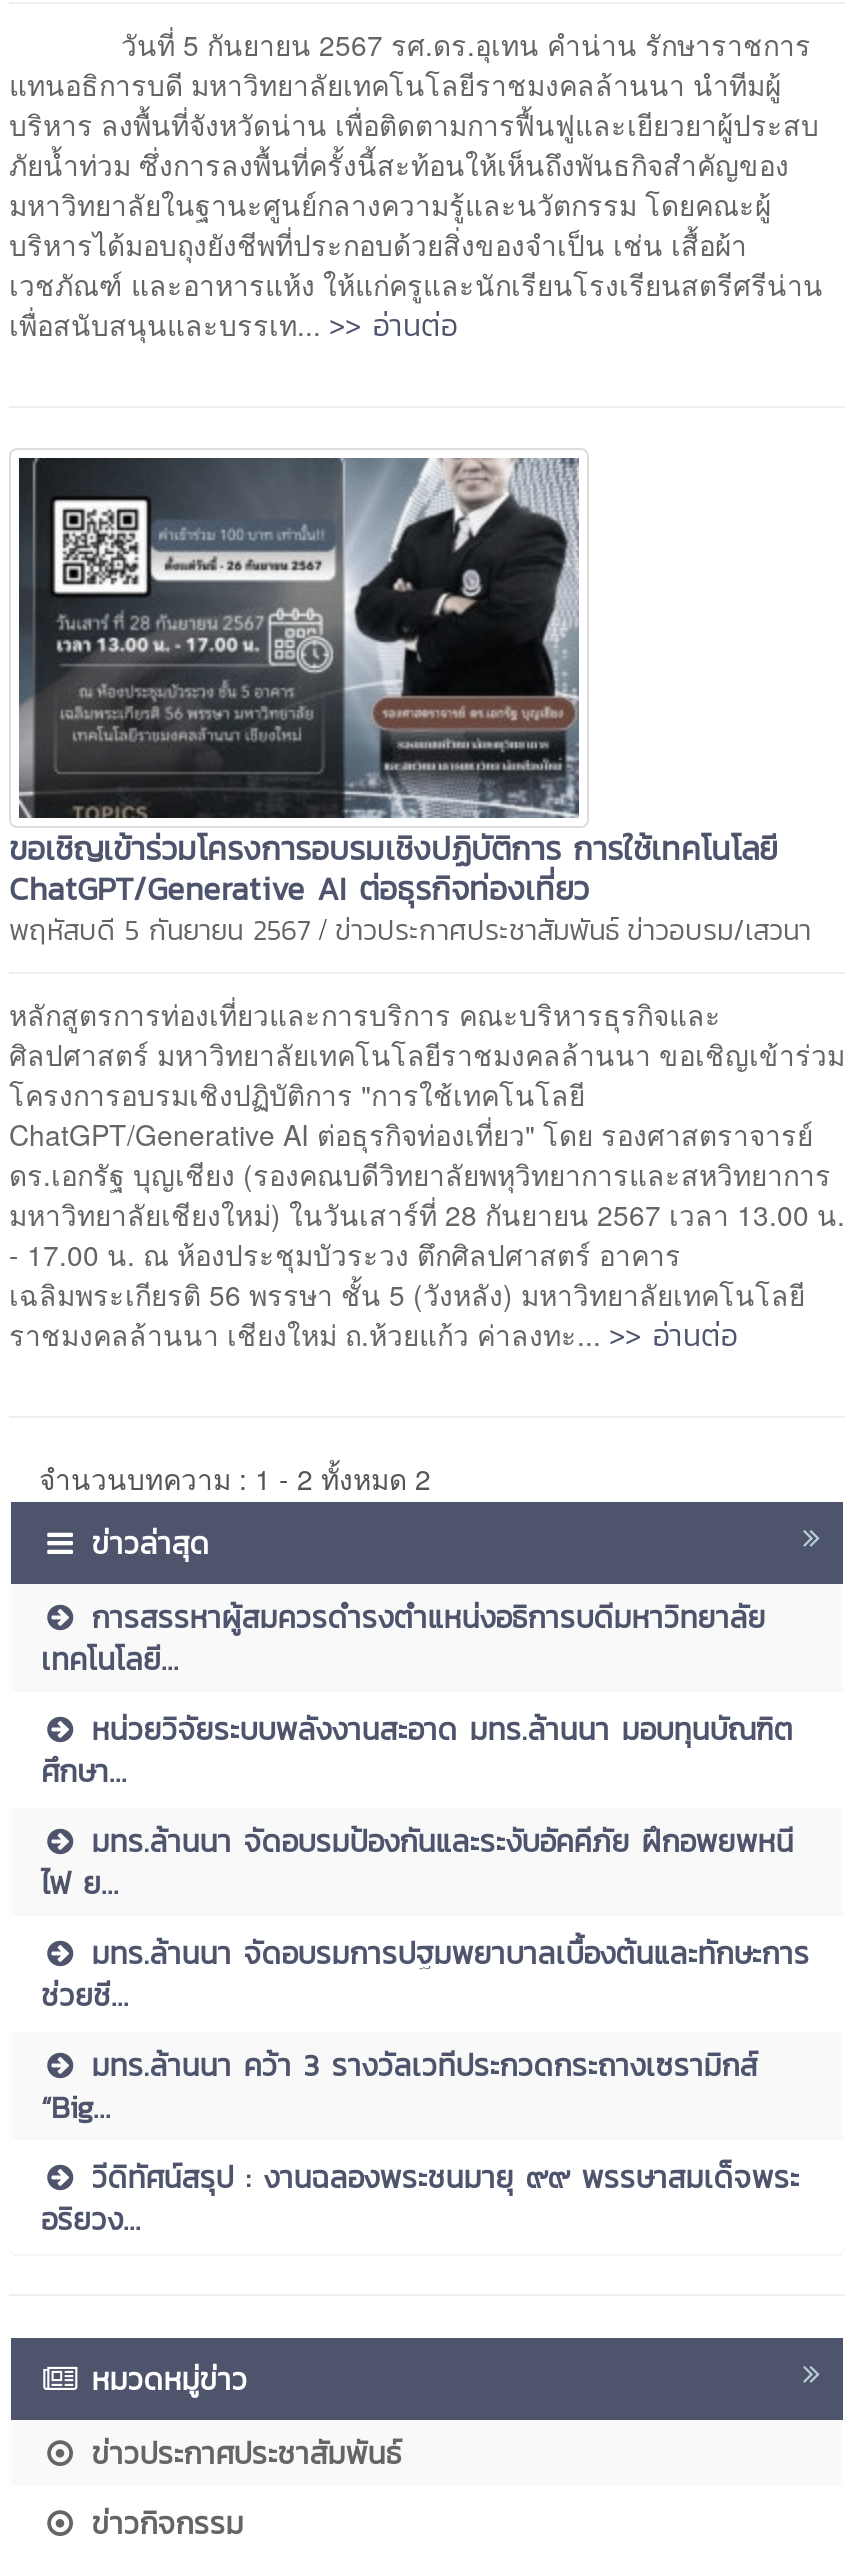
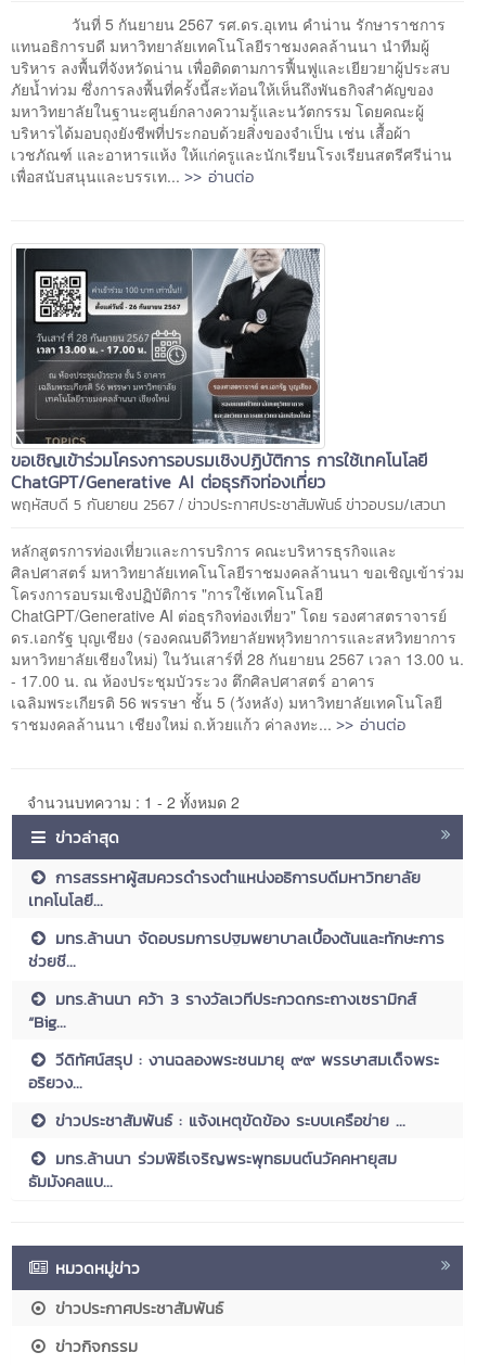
[41,1706,794,1906] หน่วยวิจัยระบบพลังงานสะอาด มทร.ล้านนา มอบทุนบัณฑิต | ศึกษา... | มทร.ล้านนา จัดอบรมป้องกันและระงับอัคคีภัย ฝึกอพยพหนี | ไฟ ย... -> none
moved [41,1930,810,2242] -> [28,925,445,1095]: มทร.ล้านนา จัดอบรมการปฐมพยาบาลเบื้องต้นและทักษะการ | ช่วยชี... | มทร.ล้านนา คว้า 3 รางวัลเวทีประกวดกระถางเซรามิกส์ | “Big... | อริยวง...
none -> [28,1108,406,1193] ข่าวประชาสัมพันธ์ : แจ้งเหตุขัดข้อง ระบบเครือข่าย ... | มทร.ล้านนา ร่วมพิธีเจริญพระพุทธมนต์นวัคคหายุสม | ธัมมังคลแบ...

